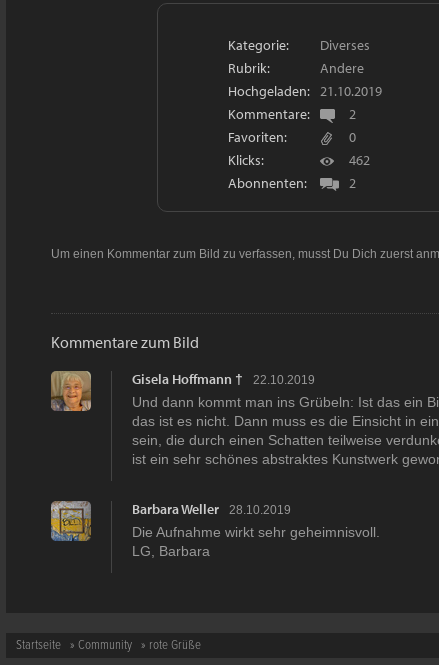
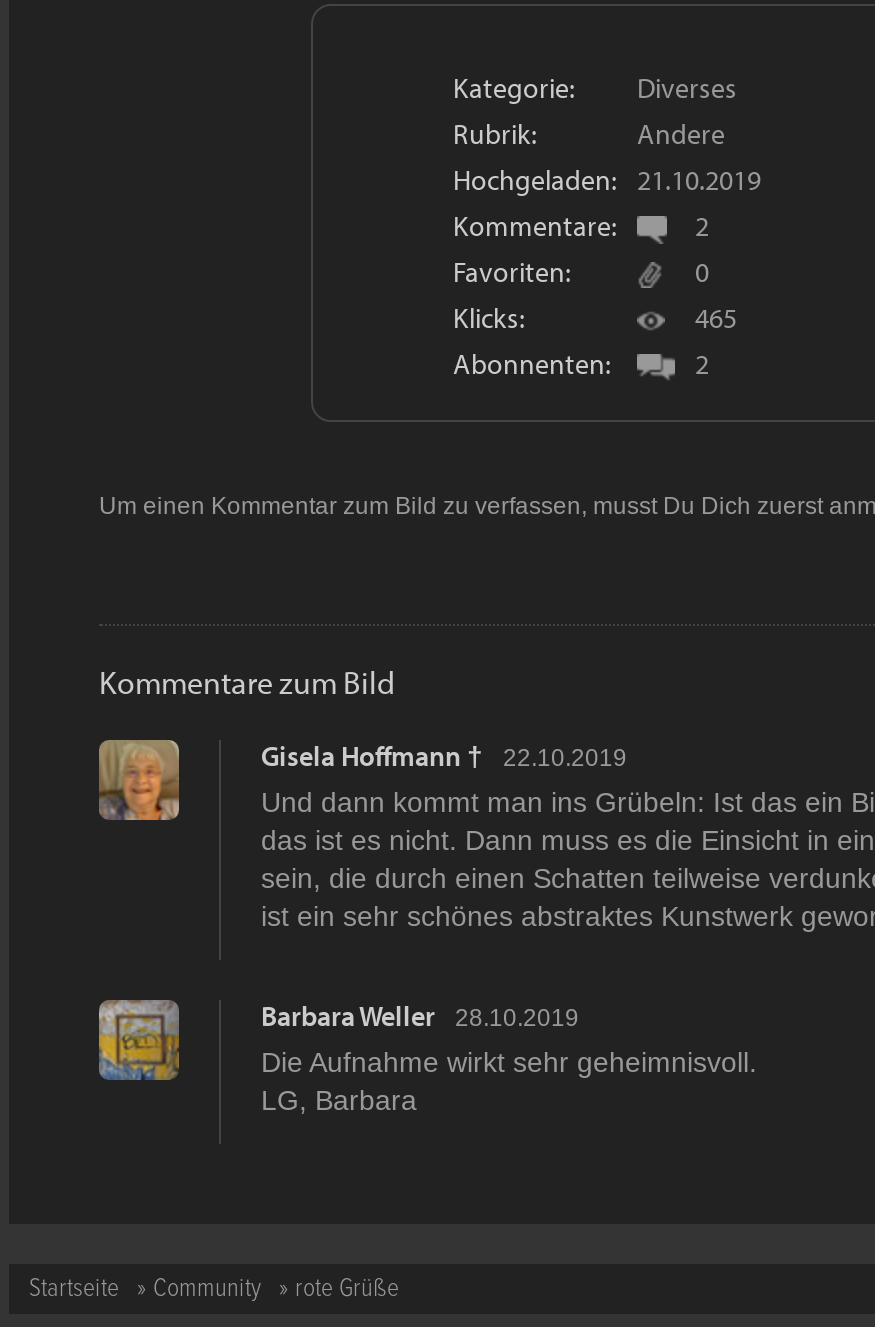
[349,151,370,169] 462 -> [695,300,737,336] 465

